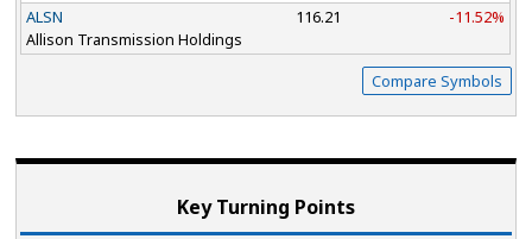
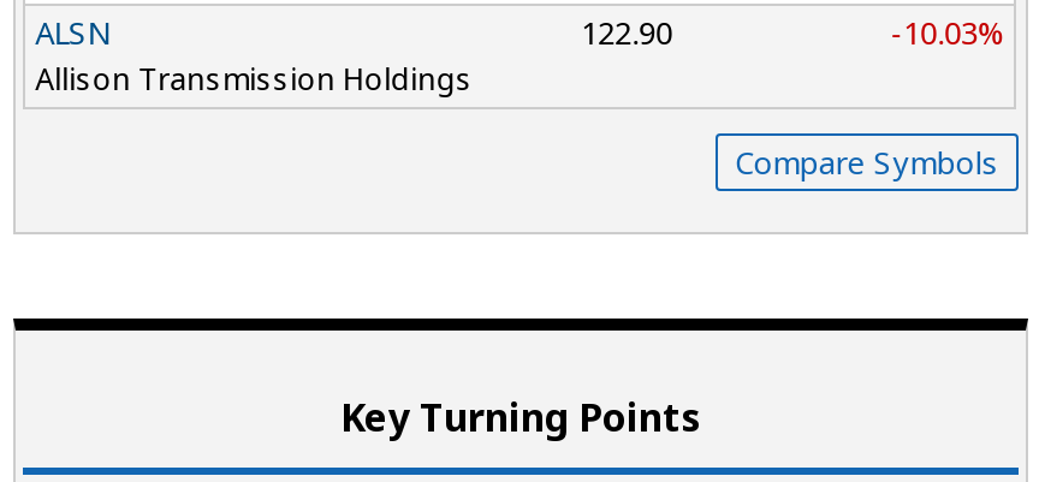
[296,6,341,27] 116.21 -> [581,11,672,54] 122.90
[449,6,505,27] -11.52% -> [891,11,1004,54] -10.03%

